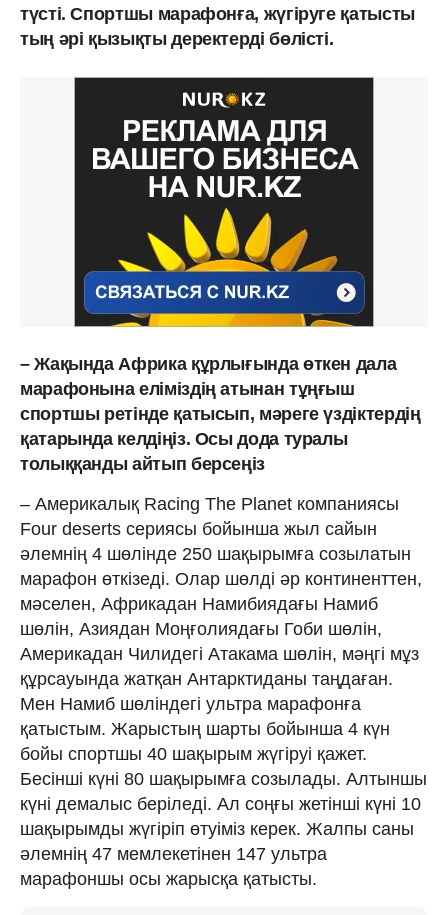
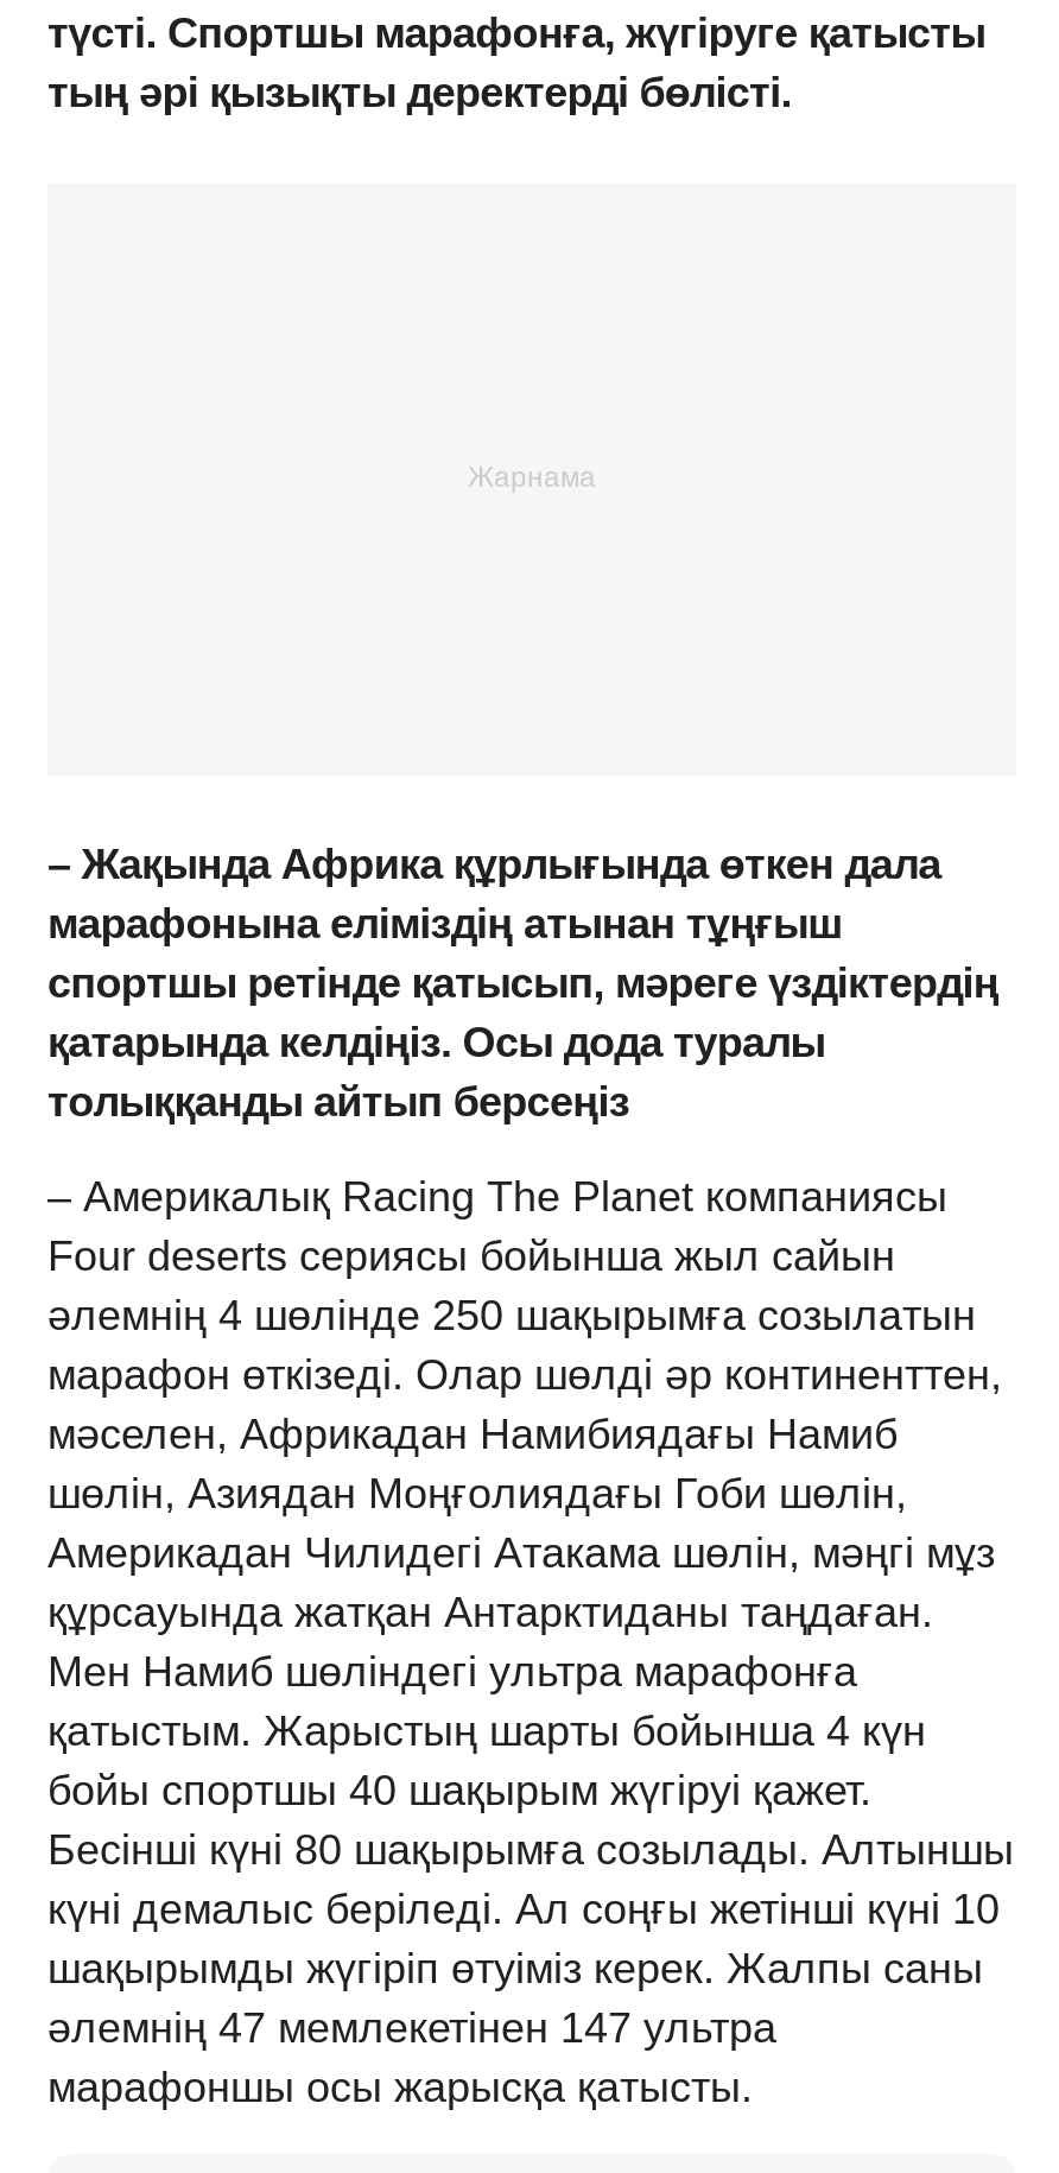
[73,77,375,328] [image] -> none

